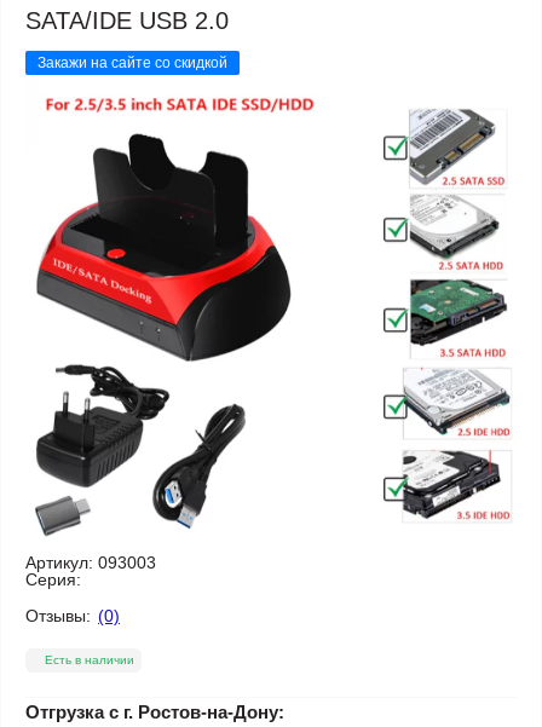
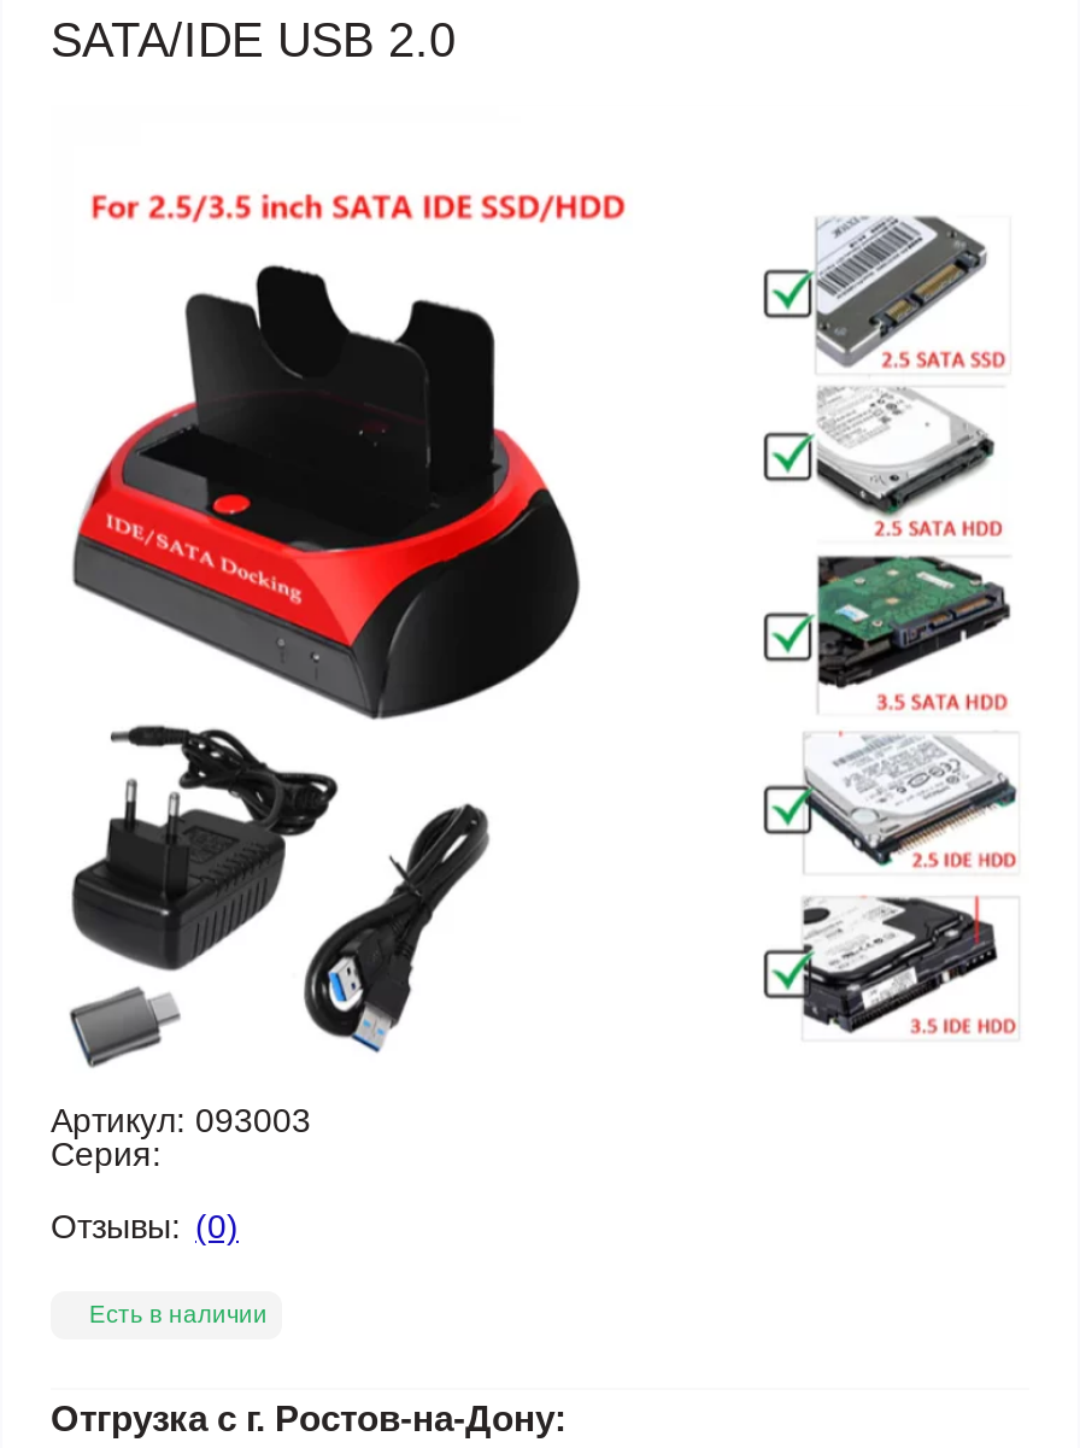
[38,54,227,71] Закажи на сайте со скидкой -> none

